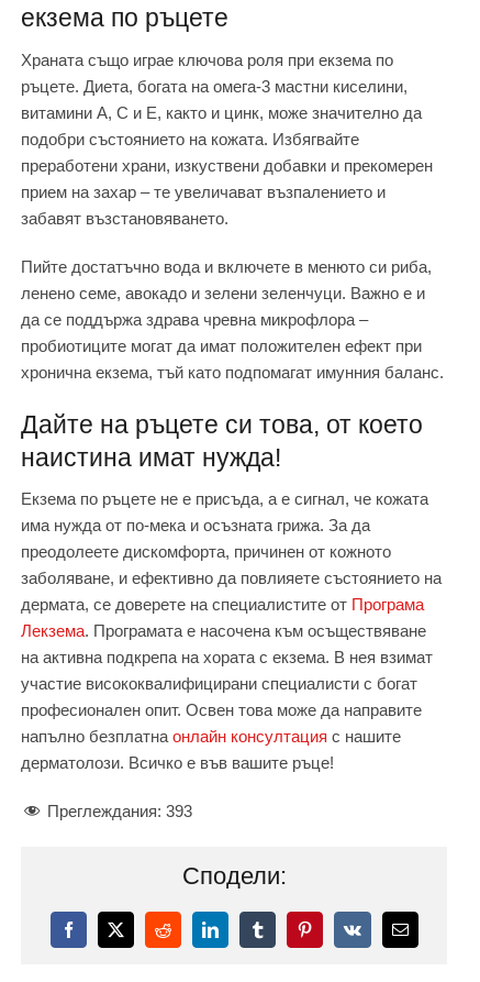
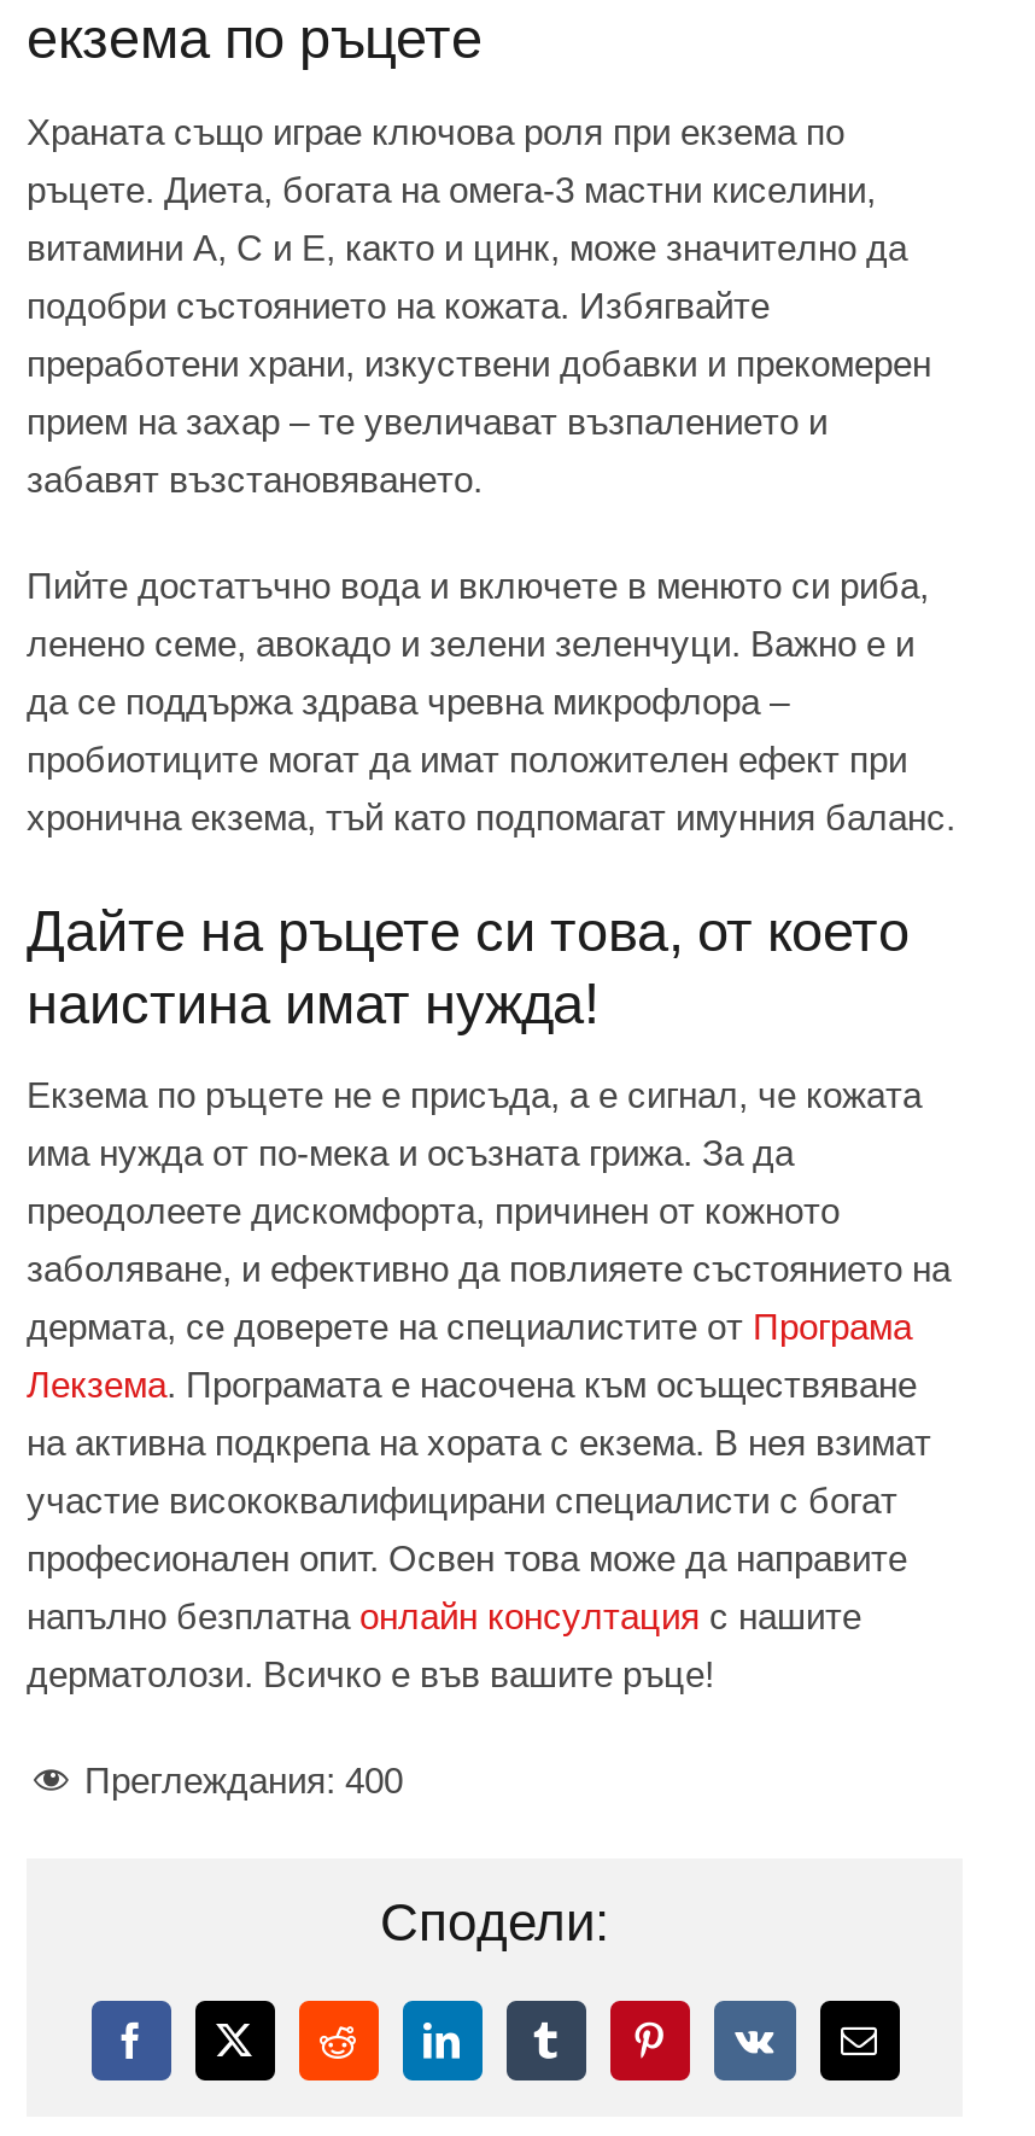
[47,802,192,821] Преглеждания: 393 -> [84,1760,403,1801] Преглеждания: 400

